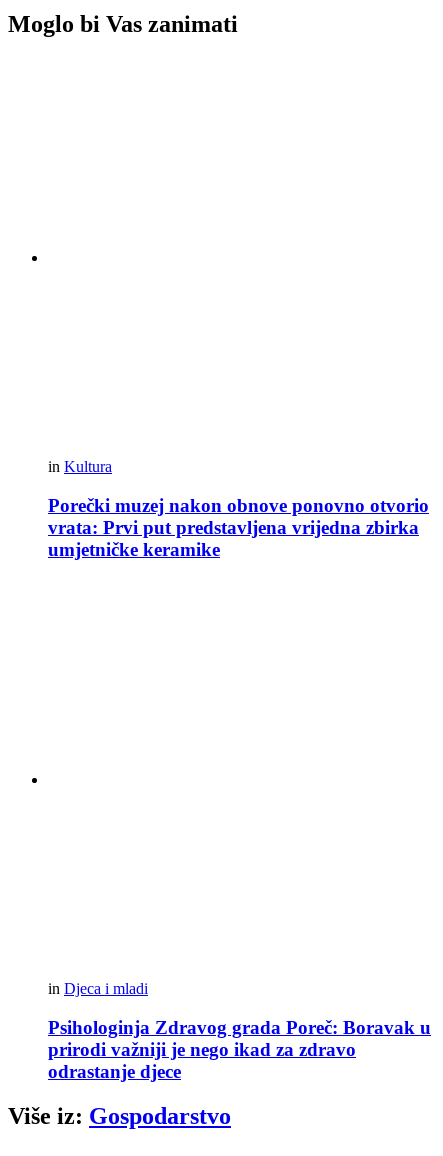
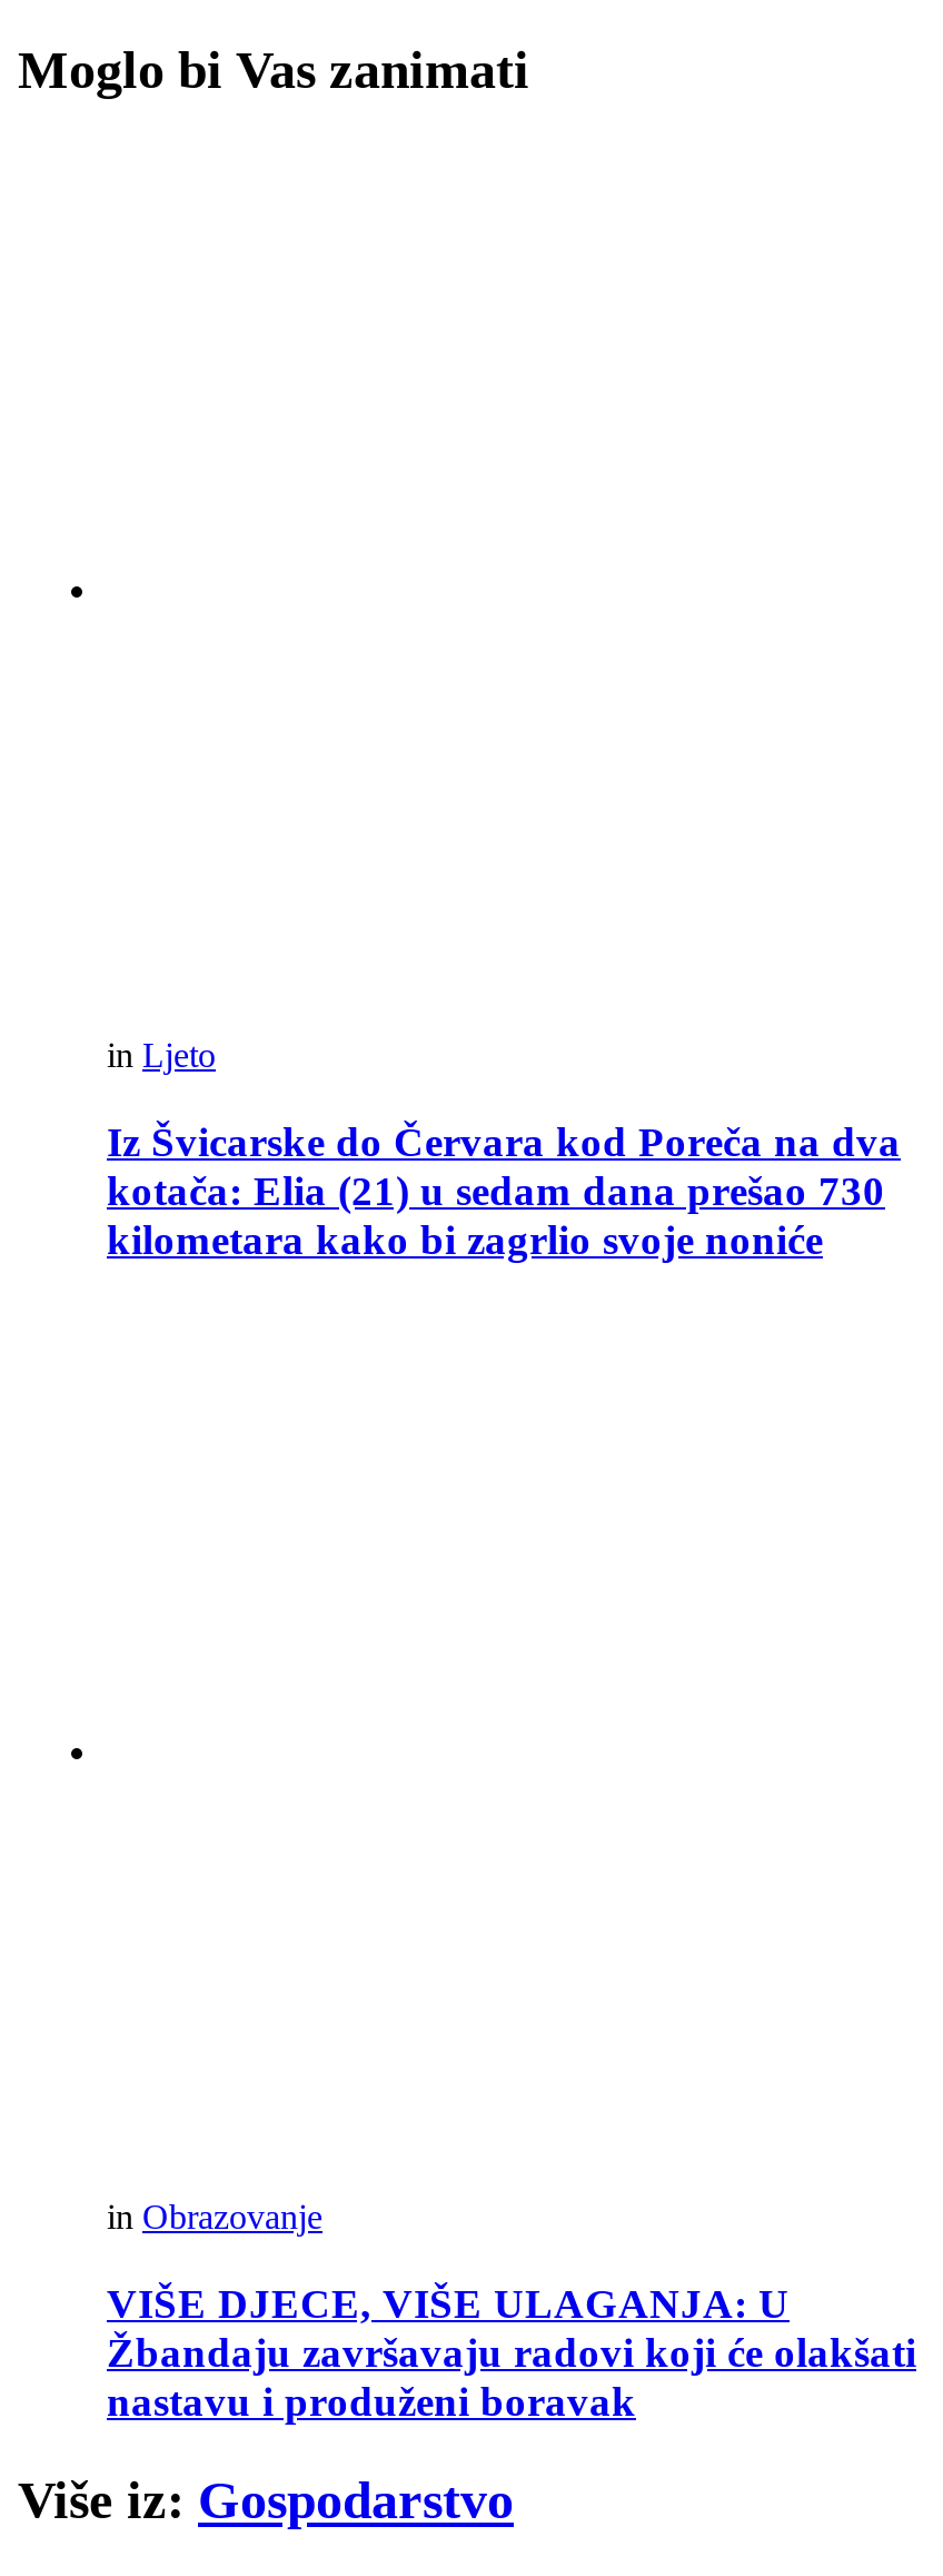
[48,458,112,475] in Kultura -> [107,1036,216,1074] in Ljeto
[48,495,429,560] Porečki muzej nakon obnove ponovno otvorio | vrata: Prvi put predstavljena vrijedna zbirka | umjetničke keramike -> [107,1118,901,1263] Iz Švicarske do Červara kod Poreča na dva | kotača: Elia (21) u sedam dana prešao 730 | kilometara kako bi zagrlio svoje noniće
[48,980,148,997] in Djeca i mladi -> [107,2199,322,2236] in Obrazovanje
[48,1017,431,1082] Psihologinja Zdravog grada Poreč: Boravak u | prirodi važniji je nego ikad za zdravo | odrastanje djece -> [107,2280,916,2425] VIŠE DJECE, VIŠE ULAGANJA: U | Žbandaju završavaju radovi koji će olakšati | nastavu i produženi boravak

